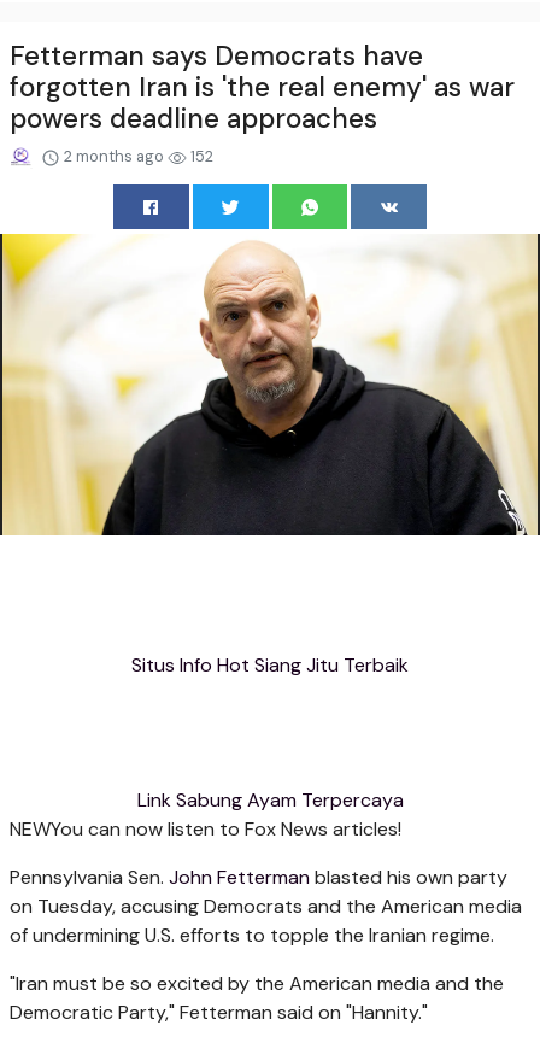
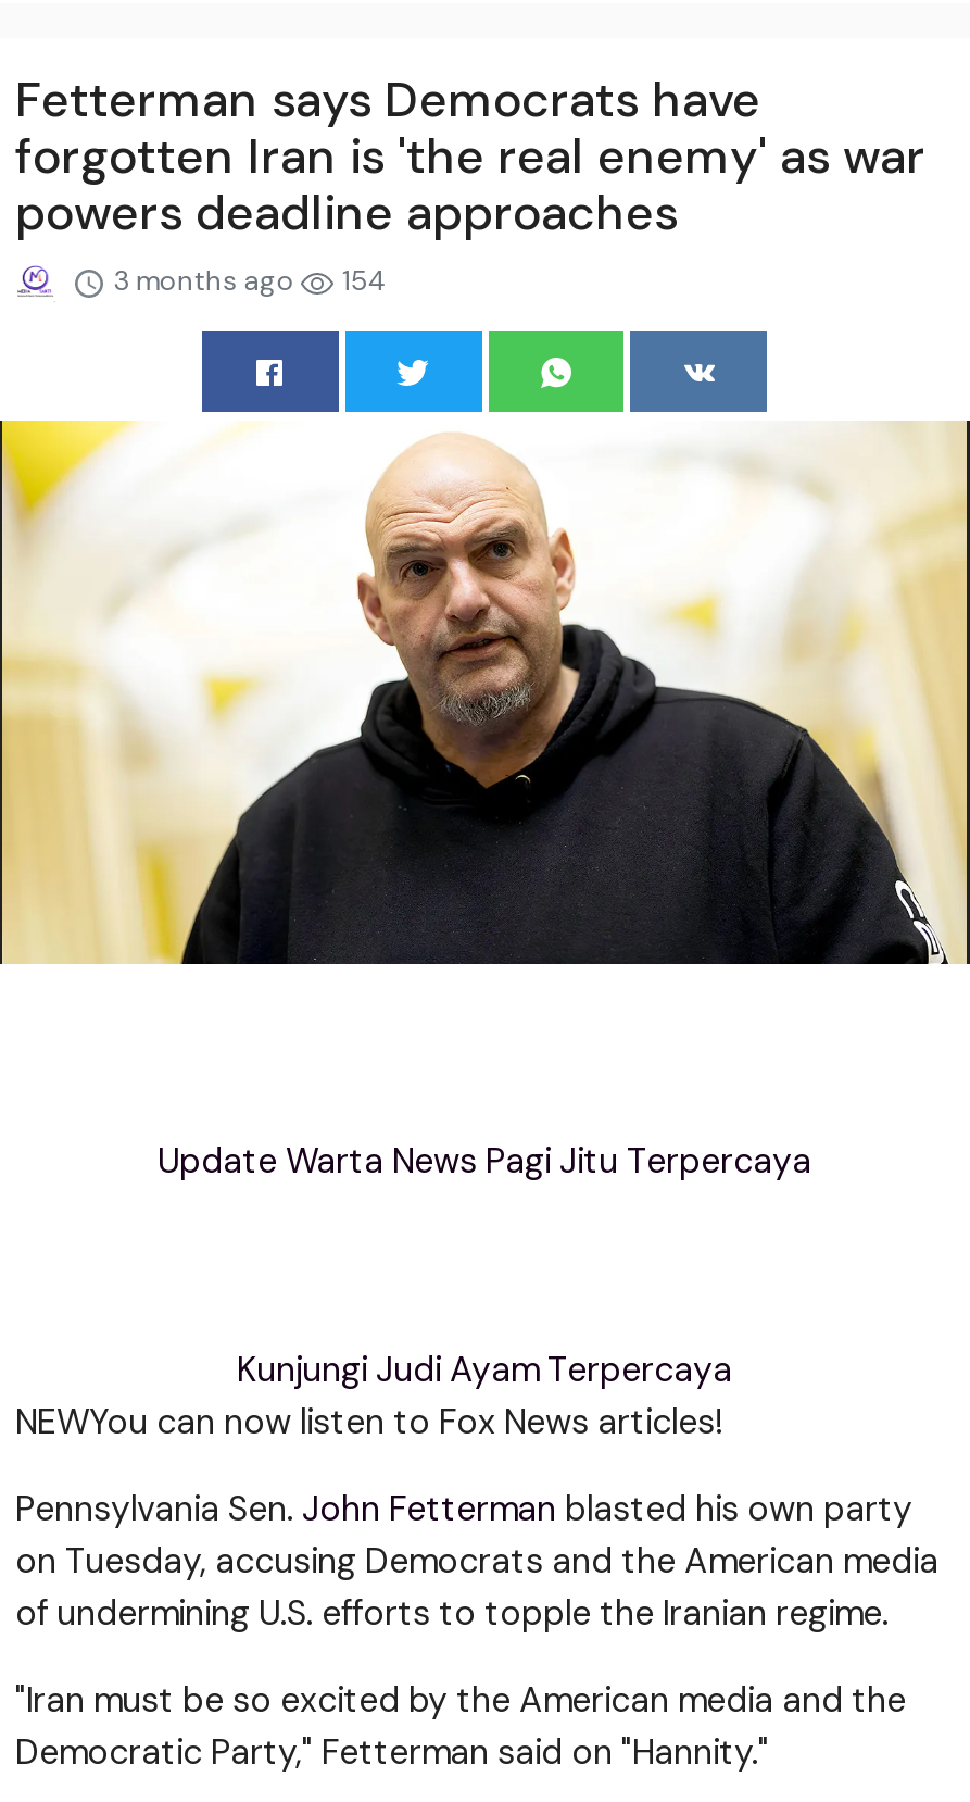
[61,146,168,166] 2 months ago -> [107,262,301,299] 3 months ago
[187,146,214,166] 152 -> [335,262,388,299] 154
[131,652,409,677] Situs Info Hot Siang Jitu Terbaik -> [158,1139,811,1184] Update Warta News Pagi Jitu Terpercaya
[137,787,403,812] Link Sabung Ayam Terpercaya -> [237,1347,732,1392] Kunjungi Judi Ayam Terpercaya

